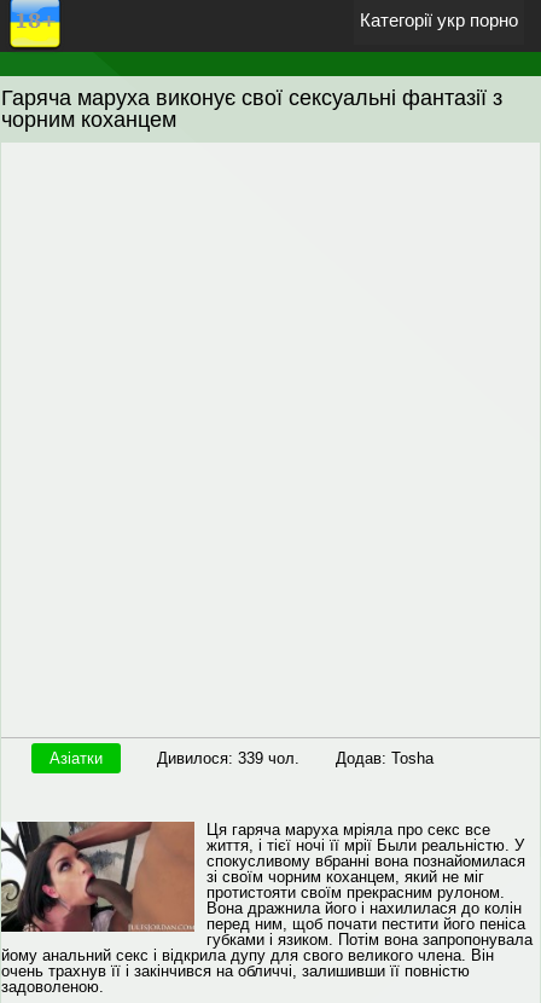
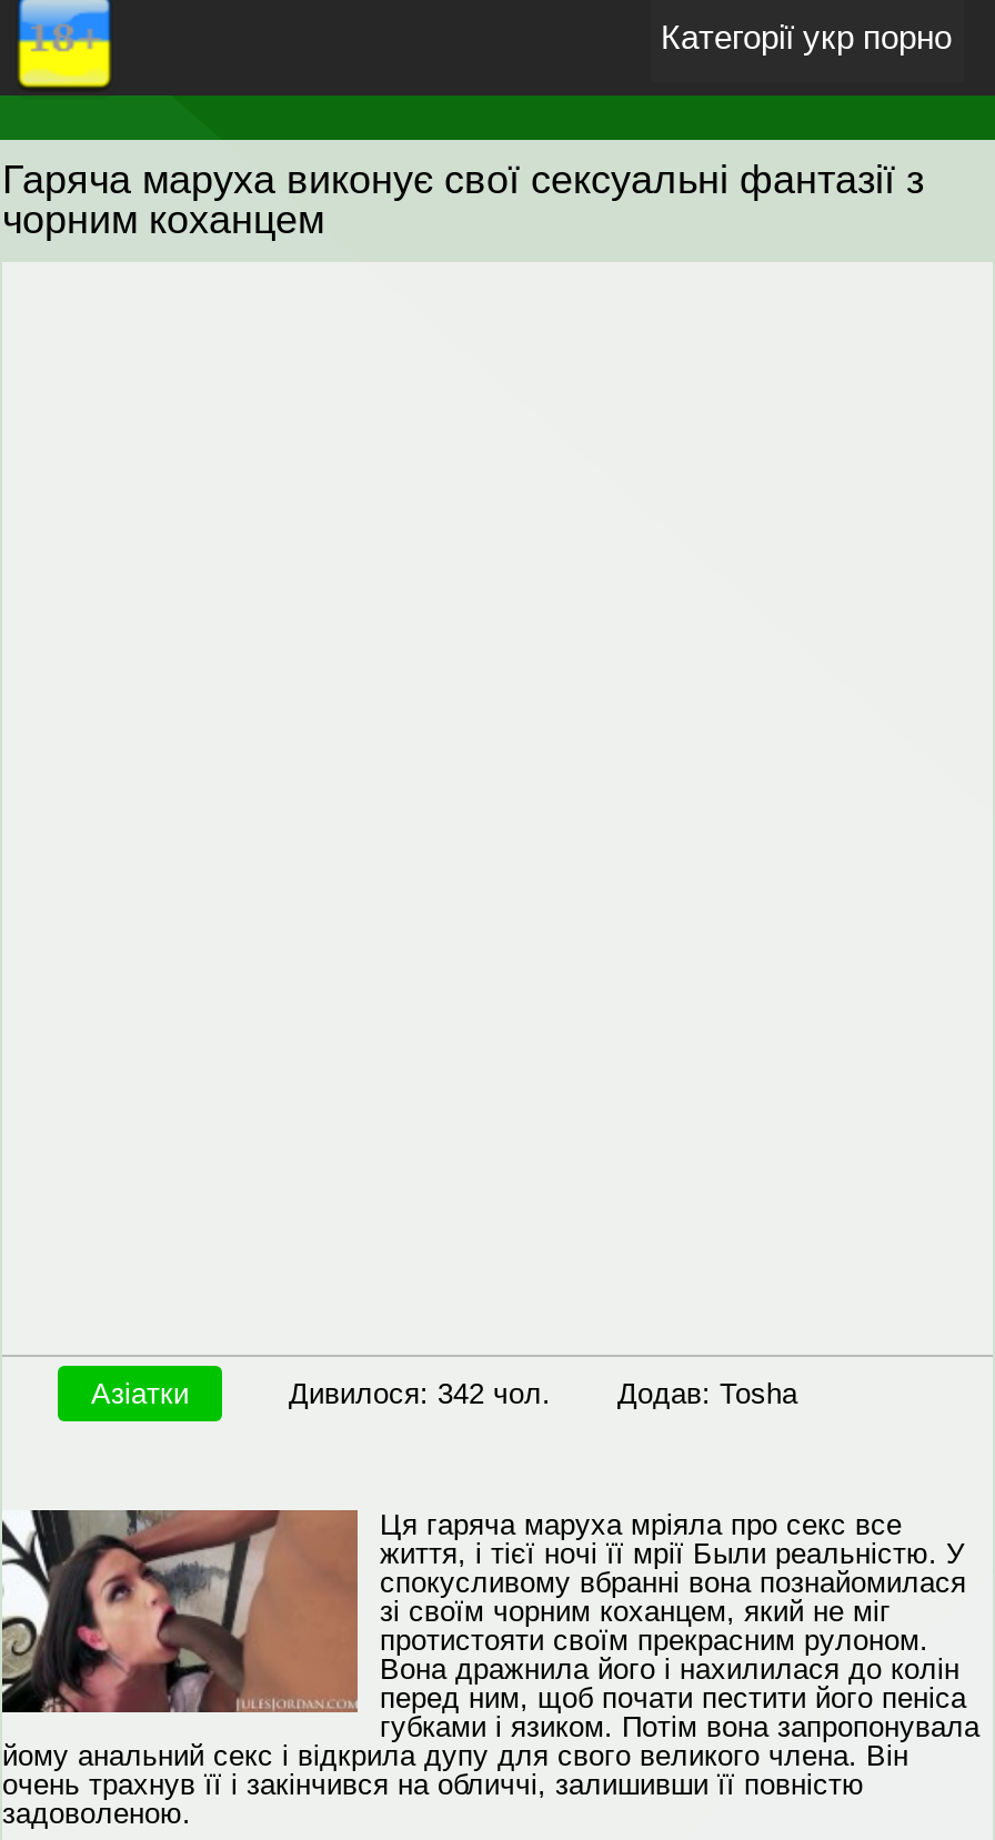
[157,749,434,767] Дивилося: 339 чол. Додав: Tosha -> [289,1377,797,1410] Дивилося: 342 чол. Додав: Tosha

